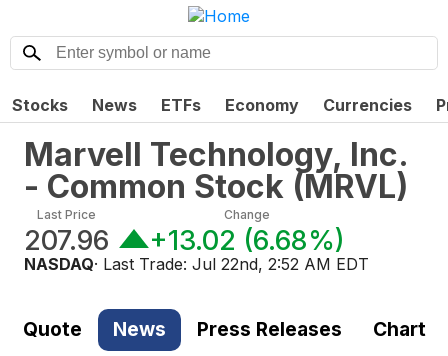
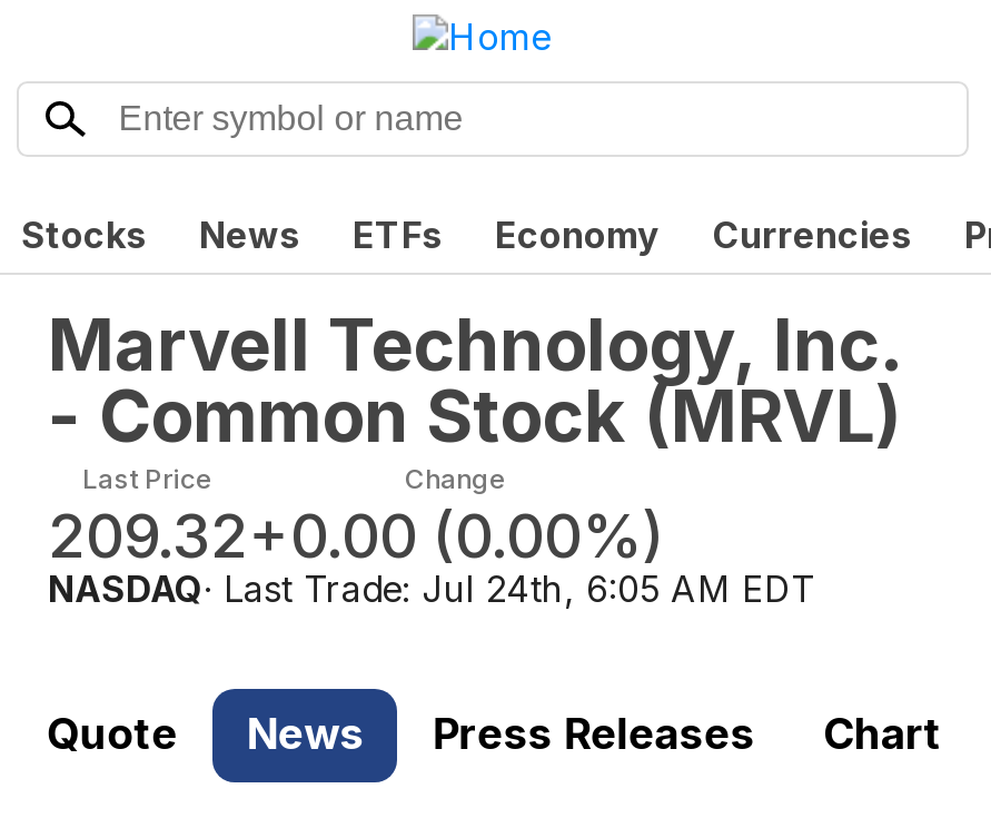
[24,224,109,257] 207.96 -> [48,499,248,572] 209.32
[149,224,345,257] +13.02 (6.68%) -> [248,499,664,572] +0.00 (0.00%)
[24,254,369,274] NASDAQ · Last Trade: Jul 22nd, 2:52 AM EDT -> [48,566,815,610] NASDAQ · Last Trade: Jul 24th, 6:05 AM EDT

